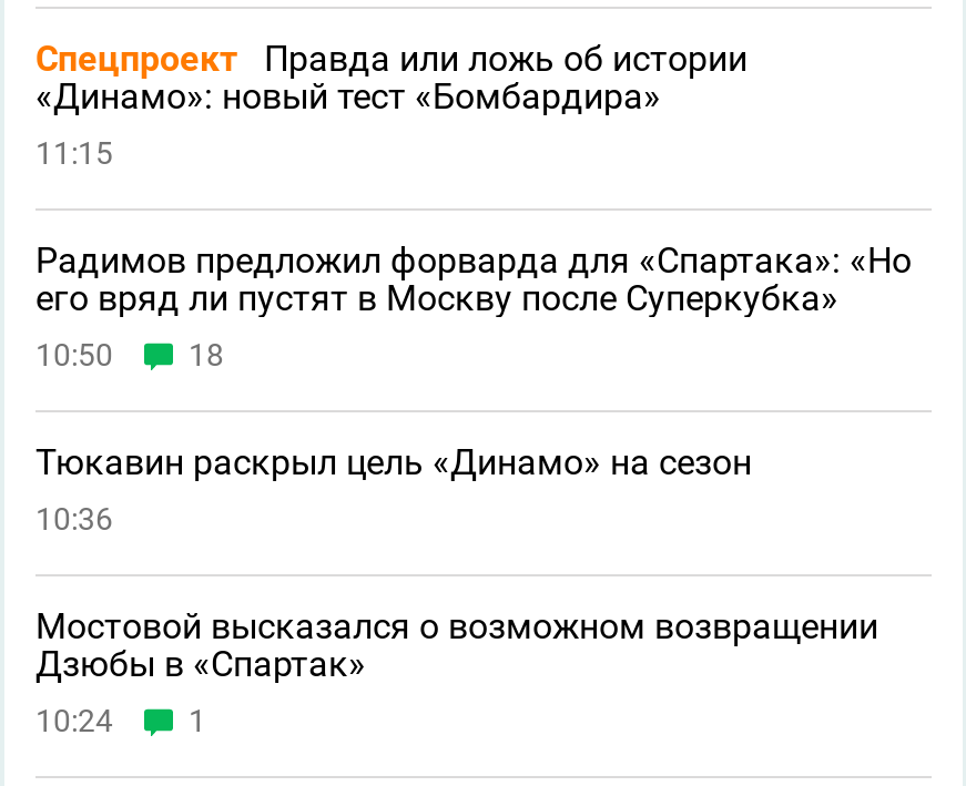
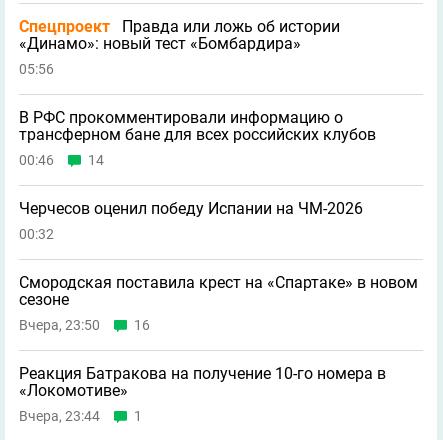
[35,135,912,738] 11:15 | Радимов предложил форварда для «Спартака»: «Но | его вряд ли пустят в Москву после Суперкубка» | 10:50 | 18 | Тюкавин раскрыл цель «Динамо» на сезон | 10:36 | Мостовой высказался о возможном возвращении | Дзюбы в «Спартак» | 10:24 -> [19,61,418,424] 05:56 | В РФС прокомментировали информацию о | трансферном бане для всех российских клубов | 00:46 | 14 | Черчесов оценил победу Испании на ЧМ-2026 | 00:32 | Смородская поставила крест на «Спартаке» в новом | сезоне | Вчера, 23:50 | 16 | Реакция Батракова на получение 10-го номера в | «Локомотиве» | Вчера, 23:44

